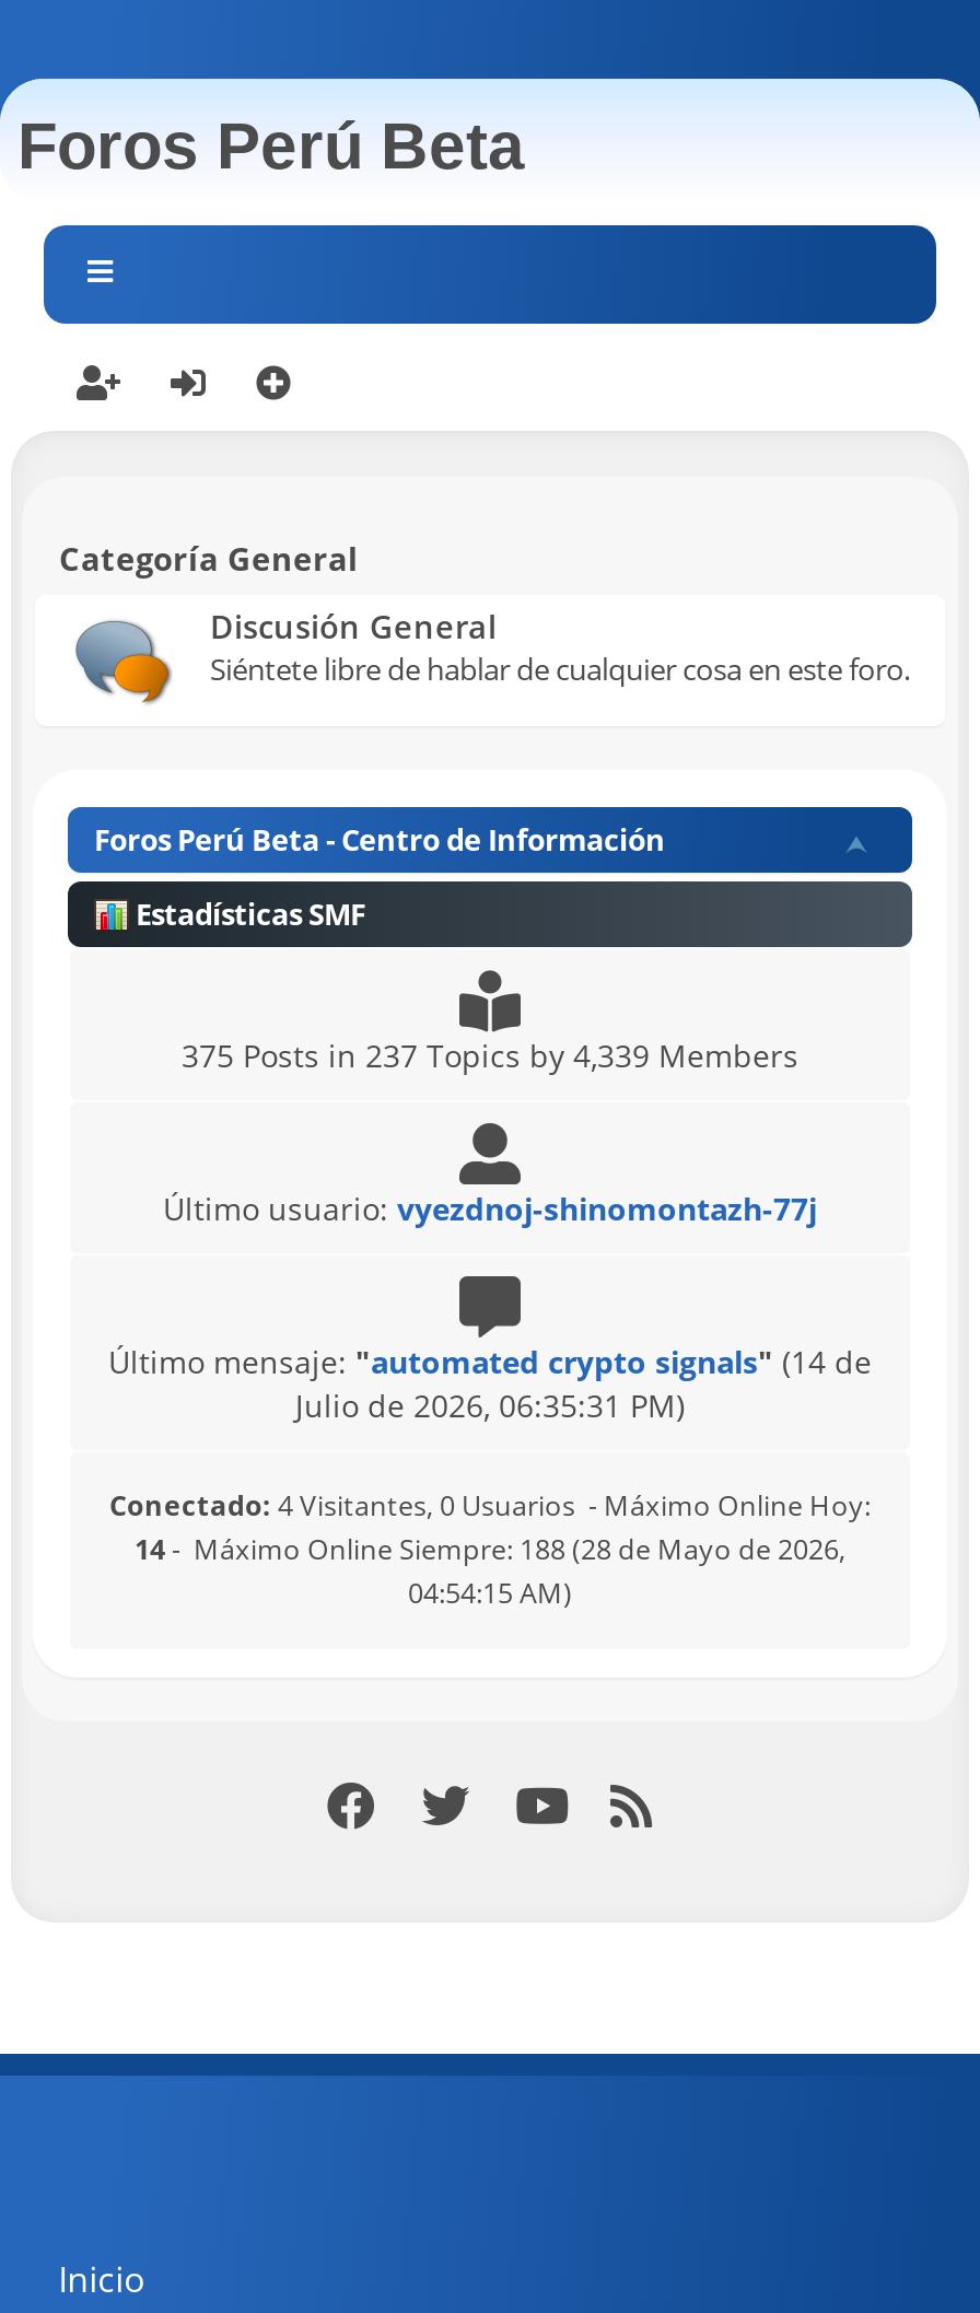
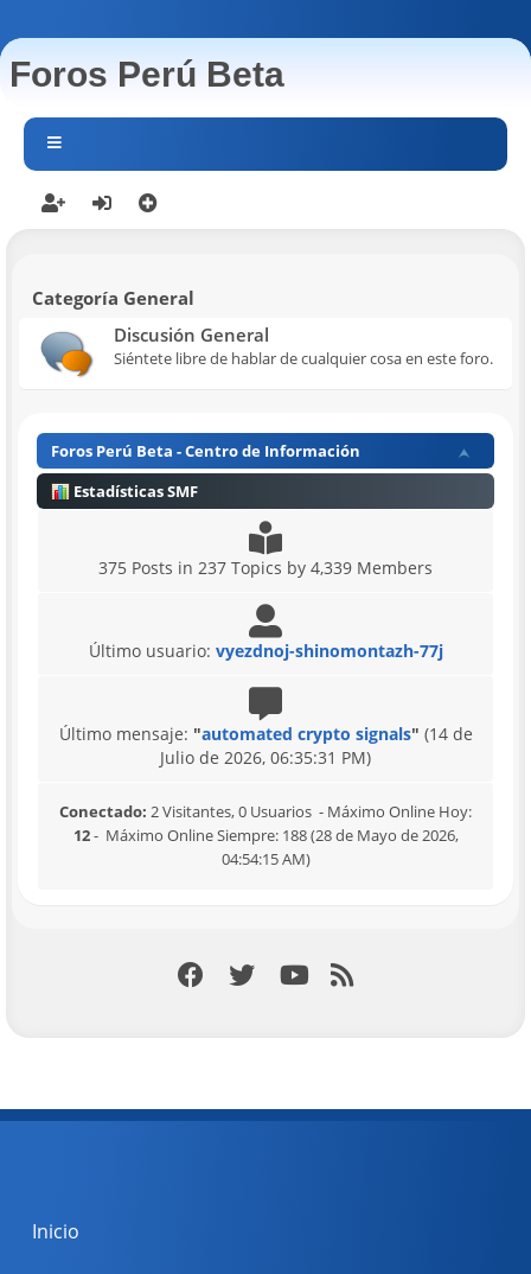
[109,1487,871,1525] Conectado: 4 Visitantes, 0 Usuarios - Máximo Online Hoy: -> [59,802,472,822] Conectado: 2 Visitantes, 0 Usuarios - Máximo Online Hoy:
[135,1531,845,1568] 14 - Máximo Online Siempre: 188 (28 de Mayo de 2026, -> [73,826,458,846] 12 - Máximo Online Siempre: 188 (28 de Mayo de 2026,

